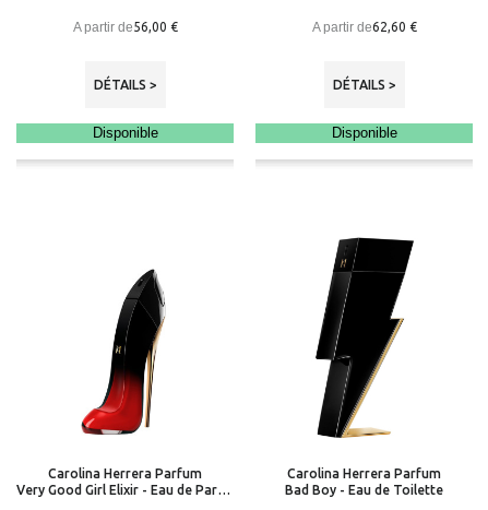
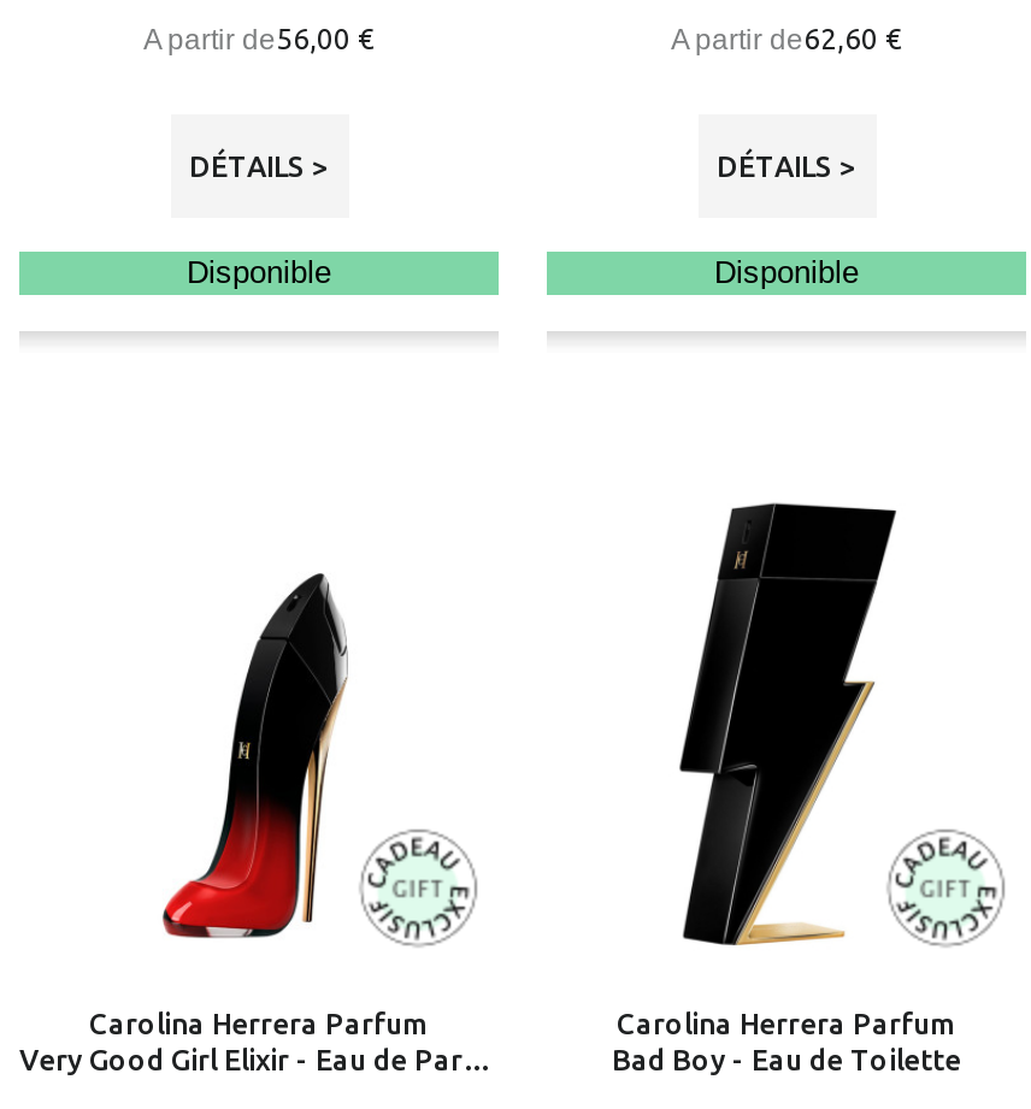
none -> [361,830,477,945] [image]
none -> [889,830,1005,945] [image]

